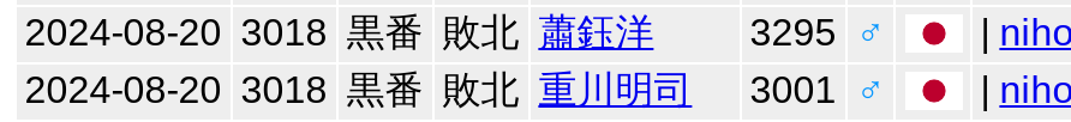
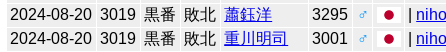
[24,11,654,52] 2024-08-20 3018 黒番 敗北 蕭鈺洋 -> [10,6,272,23] 2024-08-20 3019 黒番 敗北 蕭鈺洋
[24,68,692,109] 2024-08-20 3018 黒番 敗北 重川明司 -> [10,30,288,47] 2024-08-20 3019 黒番 敗北 重川明司

